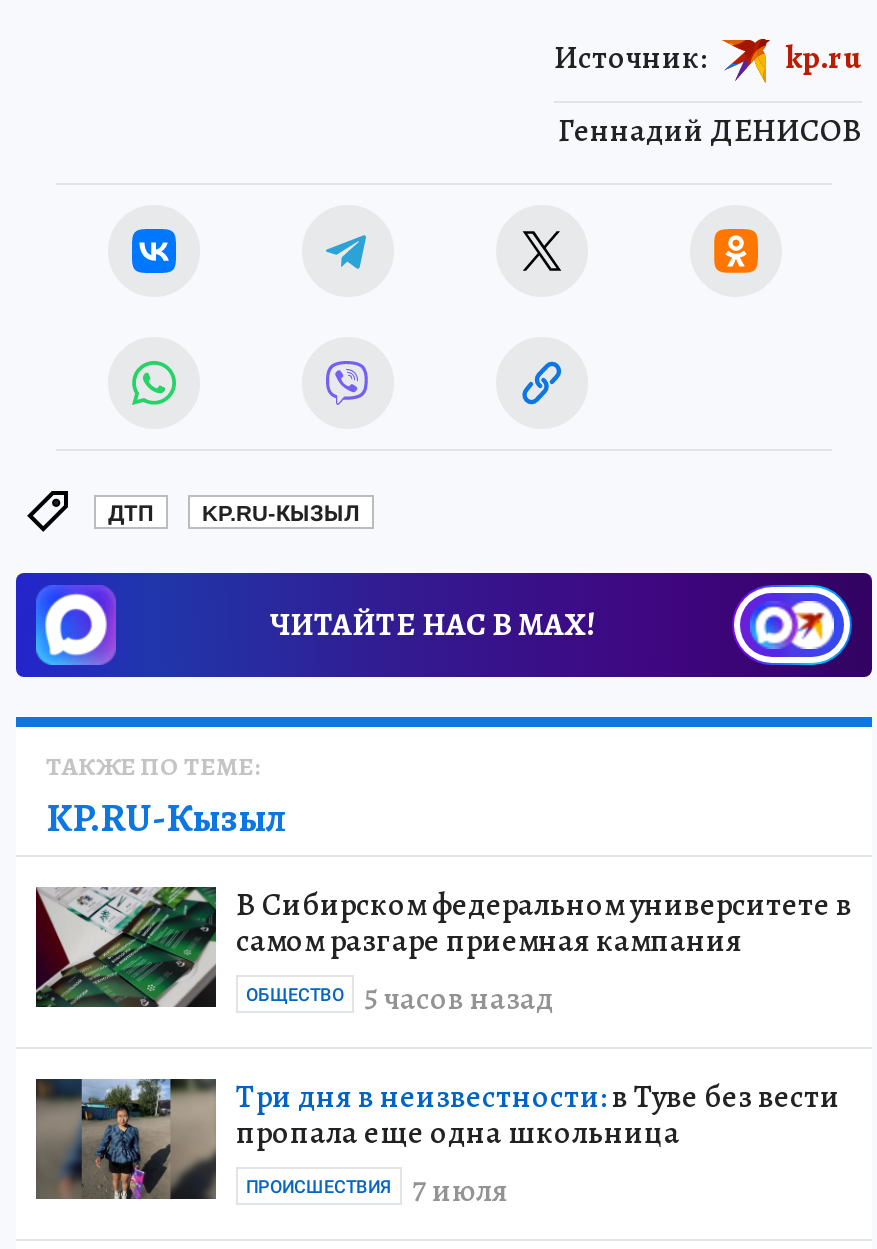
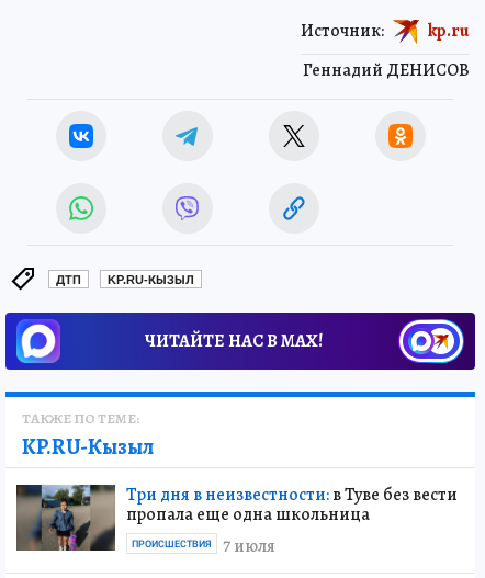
[34,884,852,1021] [image] | В Сибирском федеральном университете в | самом разгаре приемная кампания | 5 часов назад | ОБЩЕСТВО -> none

